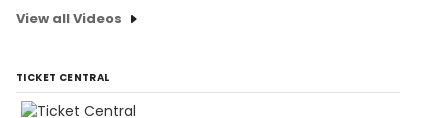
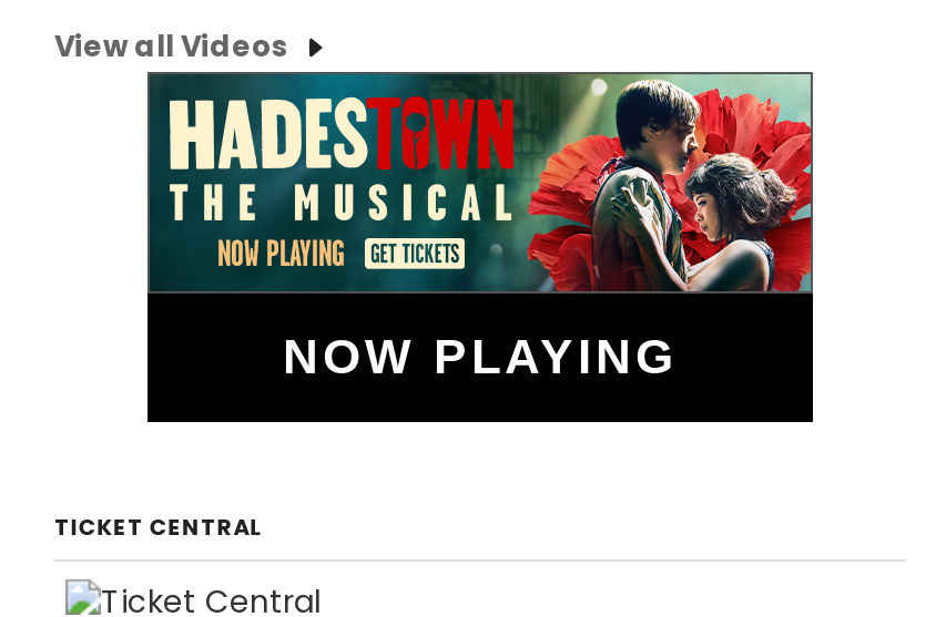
none -> [145,69,815,425] [image] | NOW PLAYING

